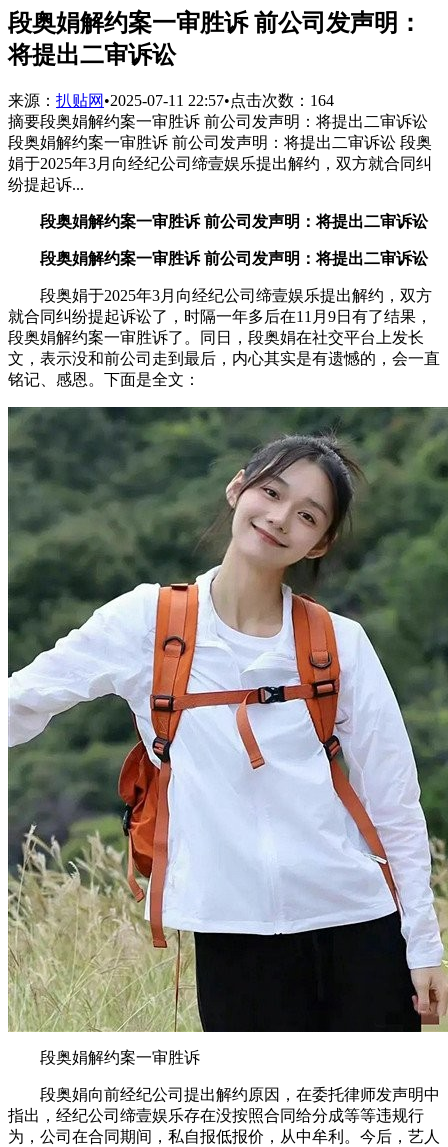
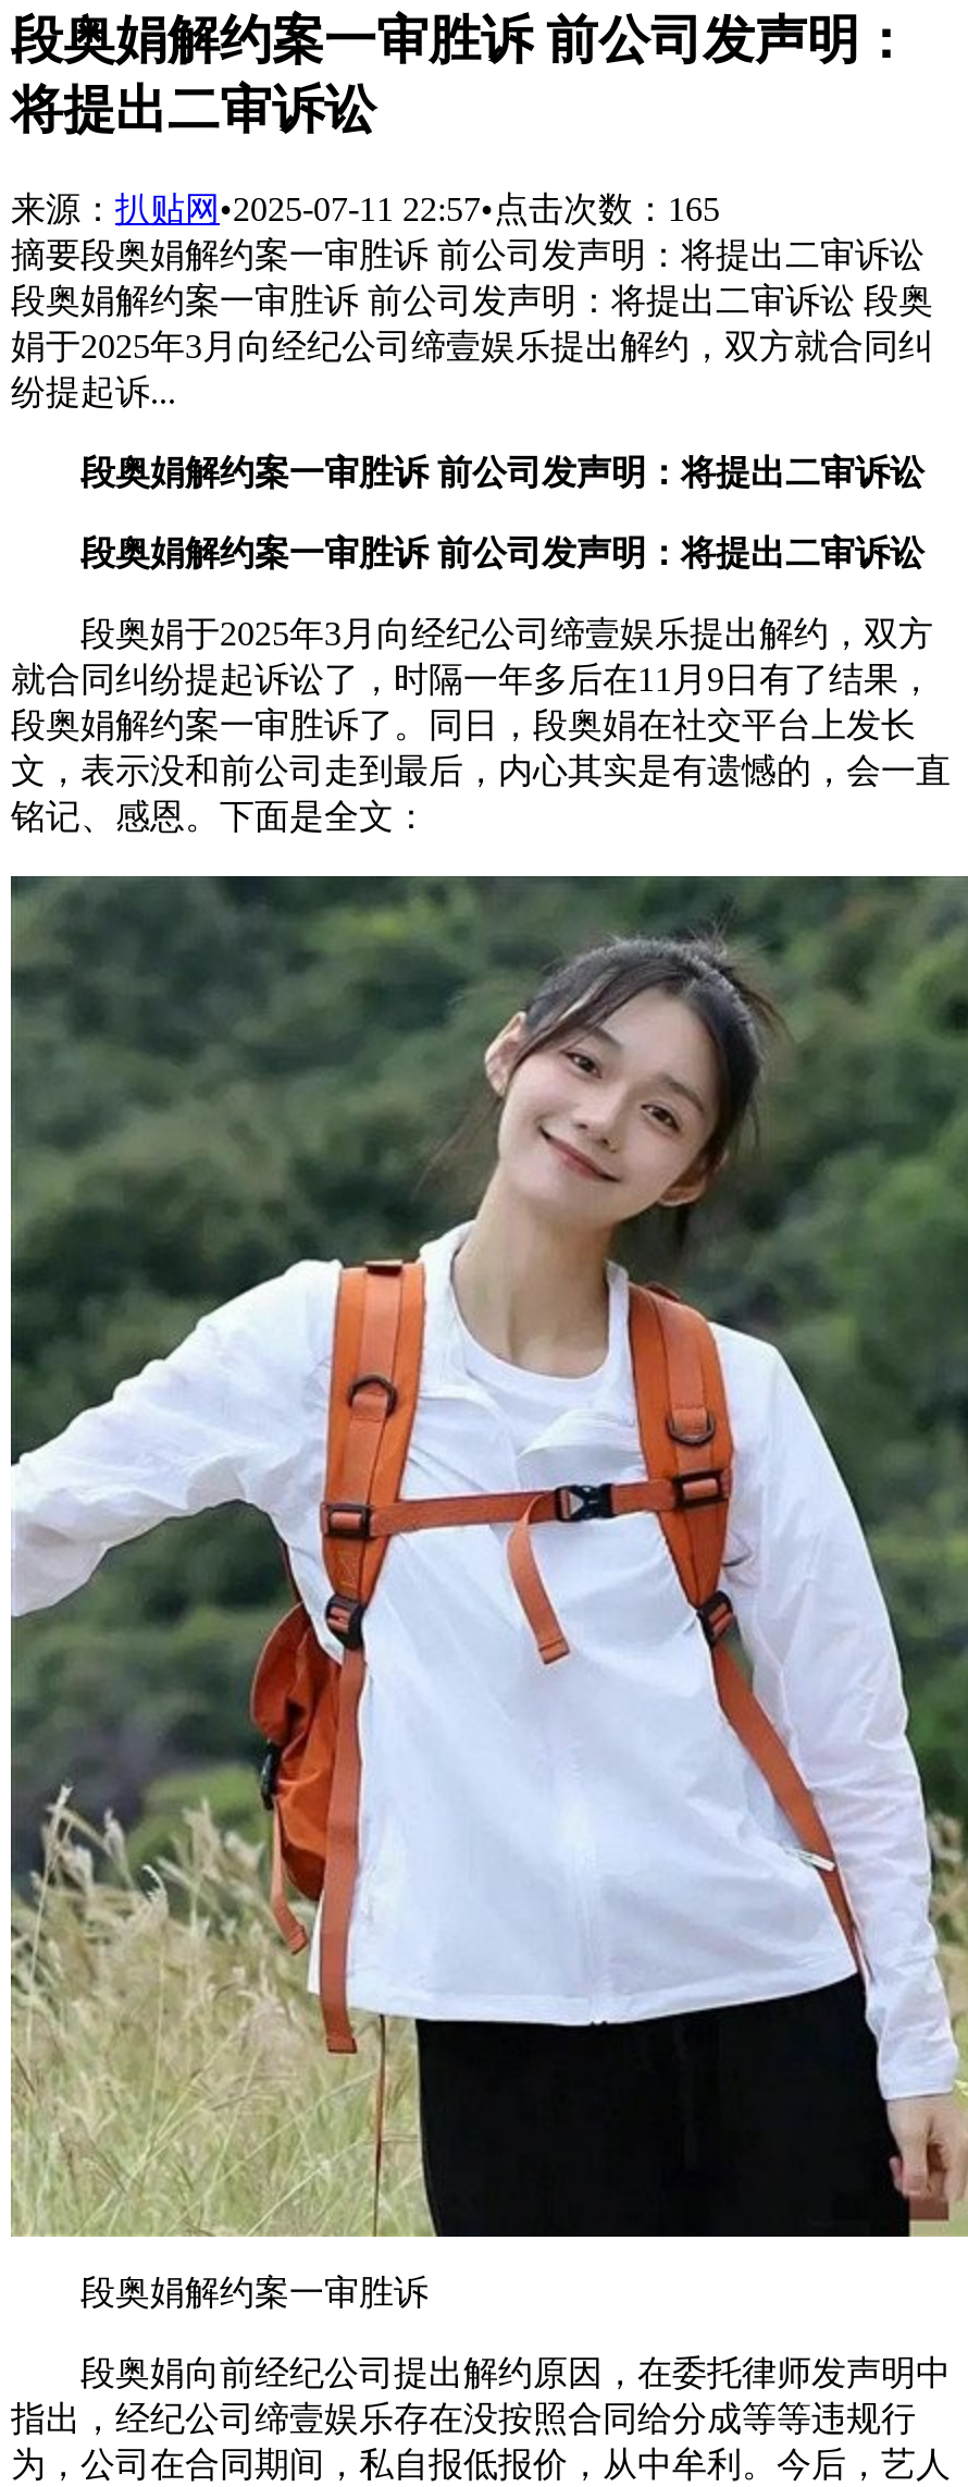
[8,92,334,109] 来源：扒贴网•2025-07-11 22:57•点击次数：164 -> [11,190,720,227] 来源：扒贴网•2025-07-11 22:57•点击次数：165

